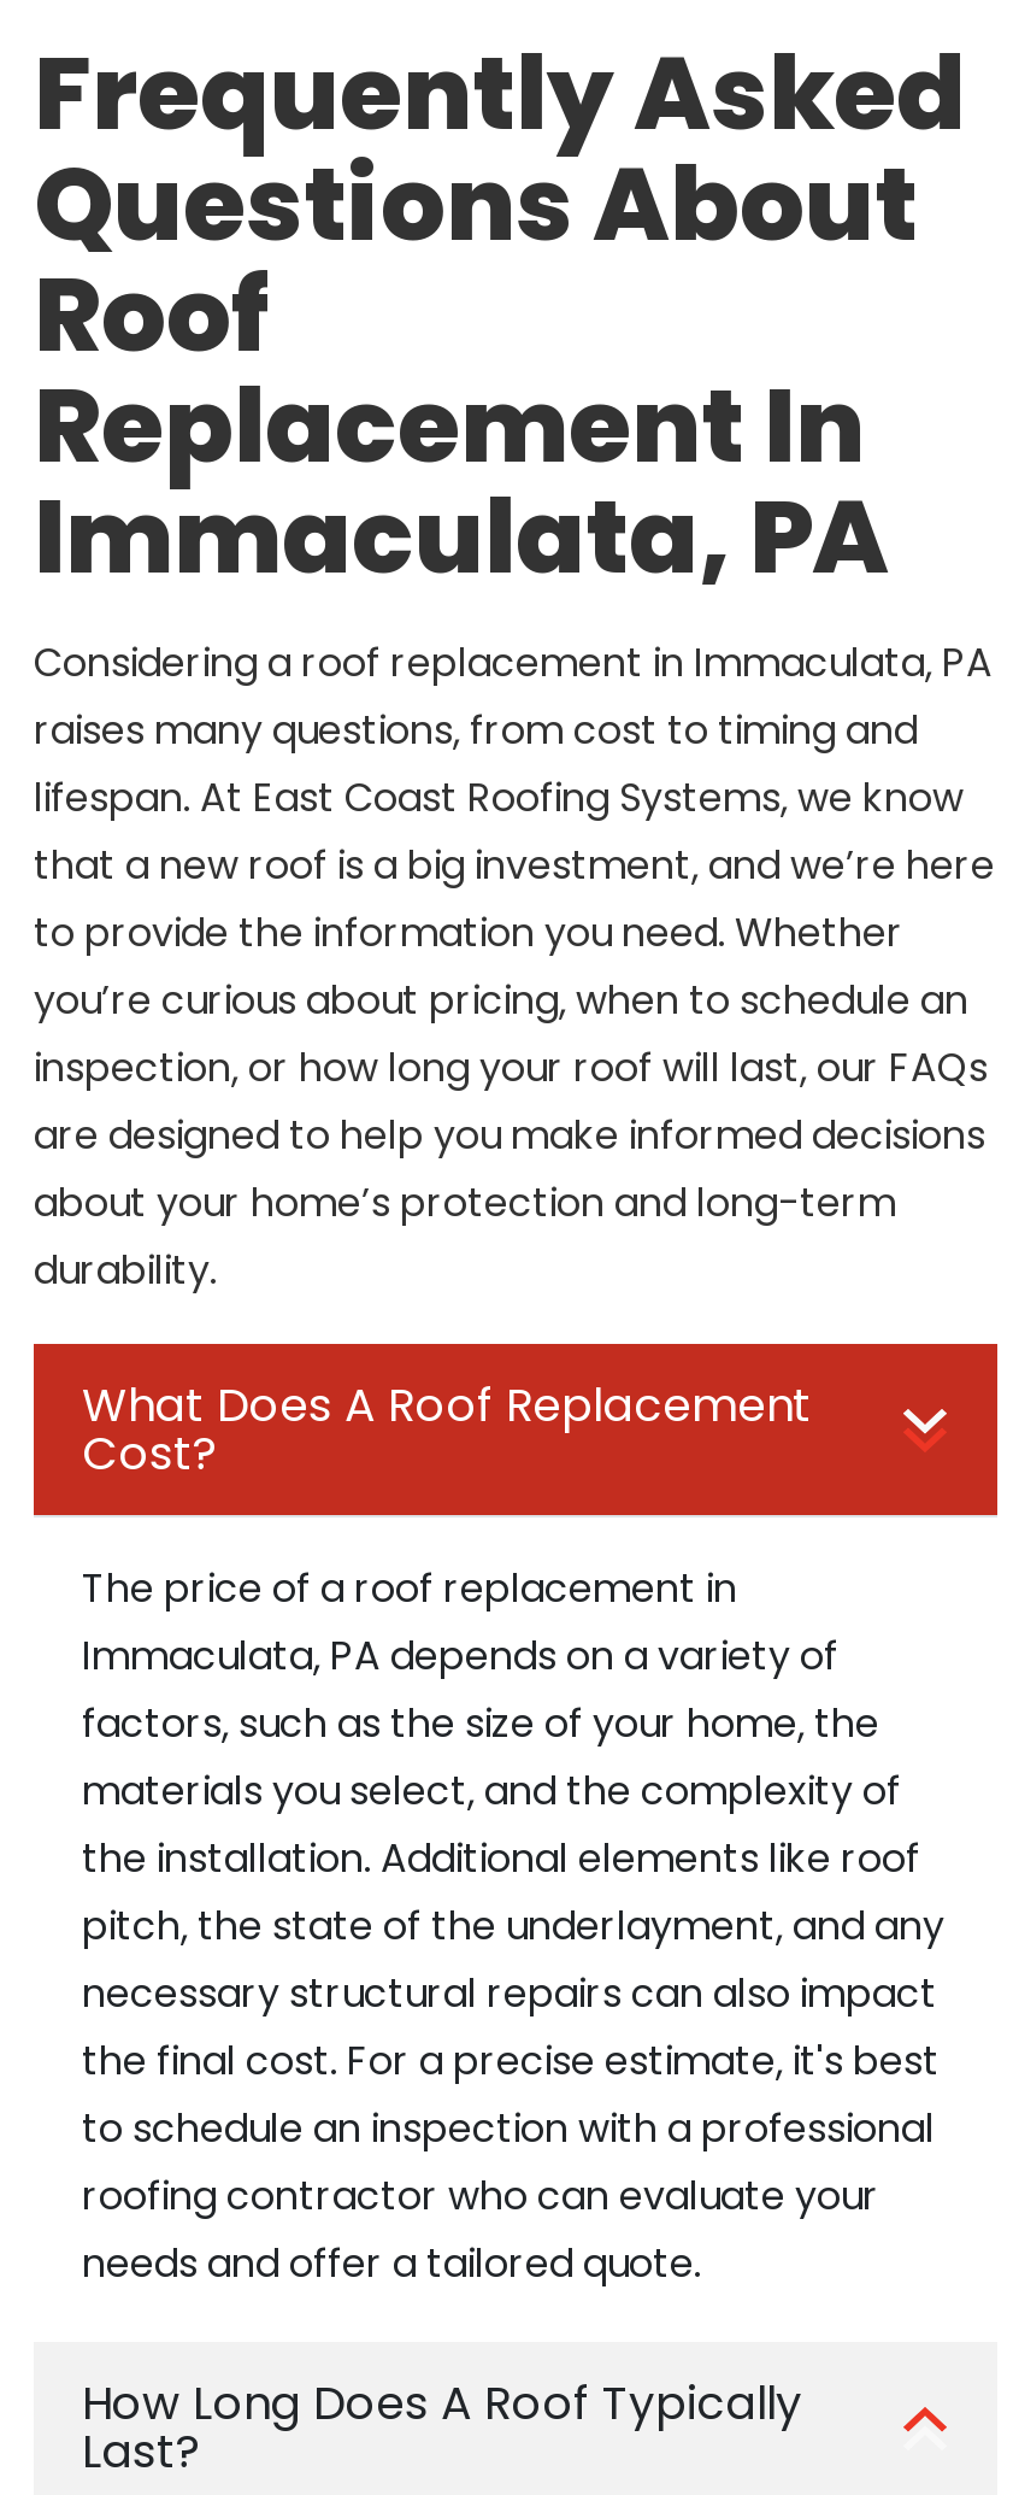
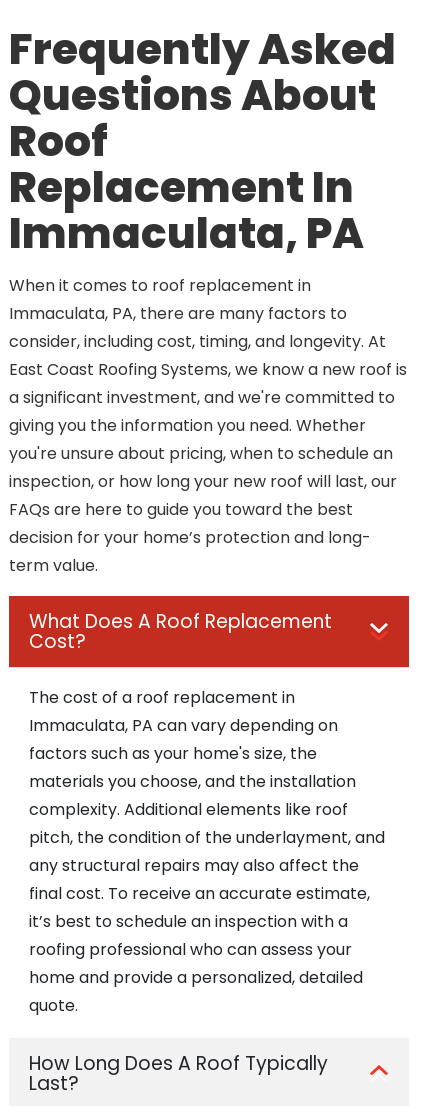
[34,634,995,1297] Considering a roof replacement in Immaculata, PA | raises many questions, from cost to timing and | lifespan. At East Coast Roofing Systems, we know | that a new roof is a big investment, and we’re here | to provide the information you need. Whether | you’re curious about pricing, when to schedule an | inspection, or how long your roof will last, our FAQs | are designed to help you make informed decisions | about your home’s protection and long-term | durability. -> [9,273,407,576] When it comes to roof replacement in | Immaculata, PA, there are many factors to | consider, including cost, timing, and longevity. At | East Coast Roofing Systems, we know a new roof is | a significant investment, and we're committed to | giving you the information you need. Whether | you're unsure about pricing, when to schedule an | inspection, or how long your new roof will last, our | FAQs are here to guide you toward the best | decision for your home’s protection and long- | term value.
[82,1560,944,2290] The price of a roof replacement in | Immaculata, PA depends on a variety of | factors, such as the size of your home, the | materials you select, and the complexity of | the installation. Additional elements like roof | pitch, the state of the underlayment, and any | necessary structural repairs can also impact | the final cost. For a precise estimate, it's best | to schedule an inspection with a professional | roofing contractor who can evaluate your | needs and offer a tailored quote. -> [29,685,385,1016] The cost of a roof replacement in | Immaculata, PA can vary depending on | factors such as your home's size, the | materials you choose, and the installation | complexity. Additional elements like roof | pitch, the condition of the underlayment, and | any structural repairs may also affect the | final cost. To receive an accurate estimate, | it’s best to schedule an inspection with a | roofing professional who can assess your | home and provide a personalized, detailed | quote.

